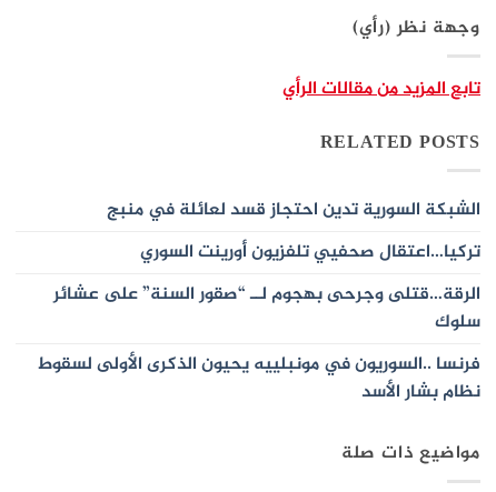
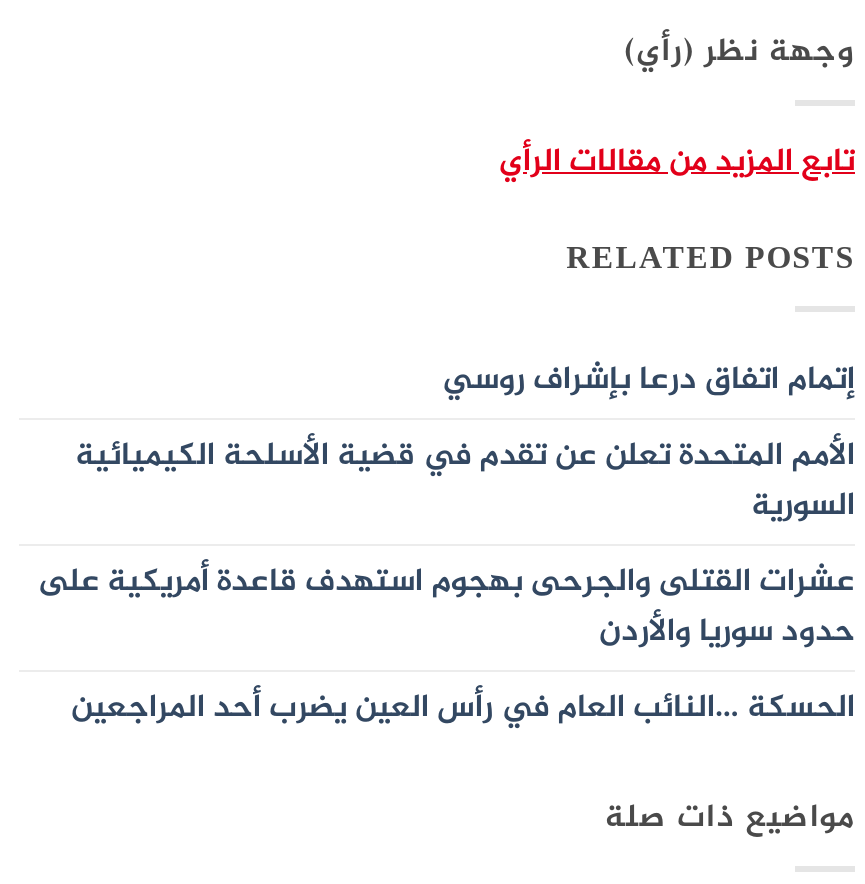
[38,196,480,408] الشبكة السورية تدين احتجاز قسد لعائلة في منبج | تركيا…اعتقال صحفيي تلفزيون أورينت السوري | الرقة…قتلى وجرحى بهجوم لــ “صقور السنة” على عشائر | سلوك | فرنسا ..السوريون في مونبلييه يحيون الذكرى الأولى لسقوط | نظام بشار الأسد -> [37,354,855,736] إتمام اتفاق درعا بإشراف روسي | الأمم المتحدة تعلن عن تقدم في قضية الأسلحة الكيميائية | السورية | عشرات القتلى والجرحى بهجوم استهدف قاعدة أمريكية على | حدود سوريا والأردن | الحسكة …النائب العام في رأس العين يضرب أحد المراجعين

